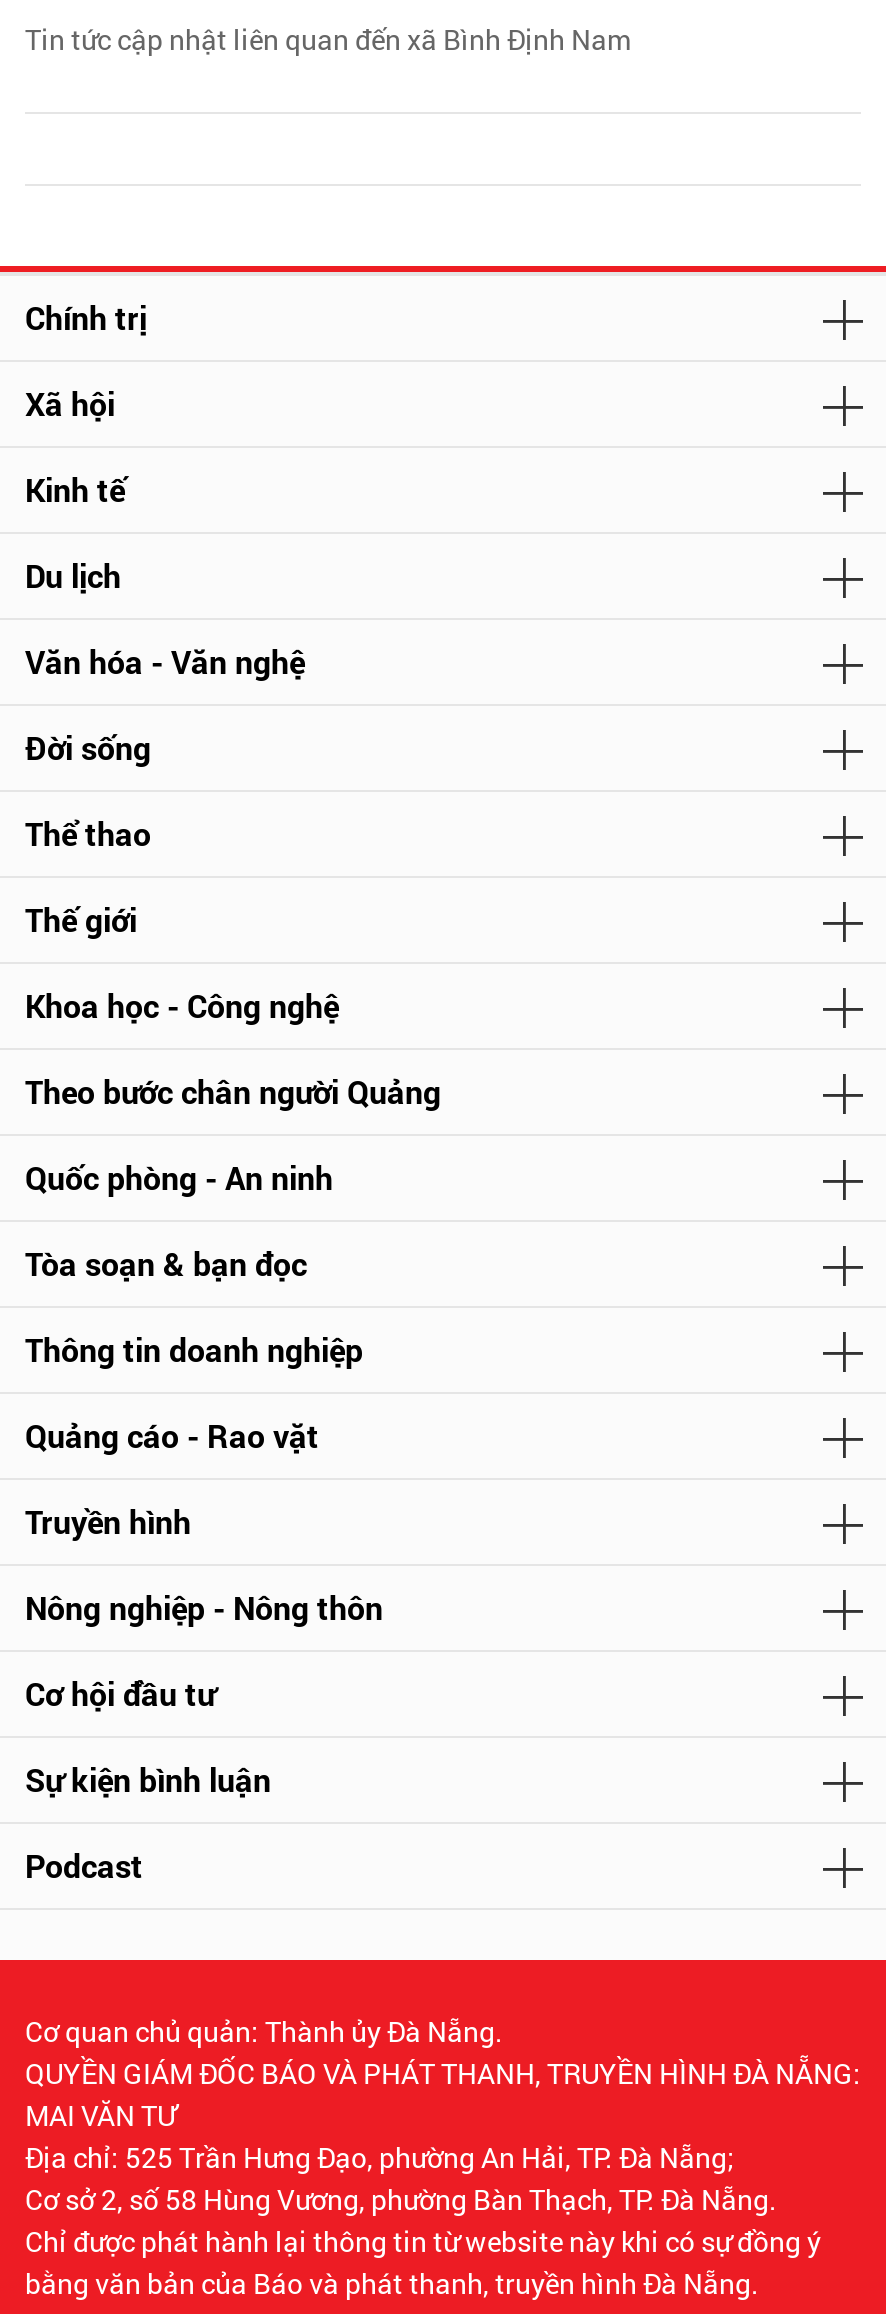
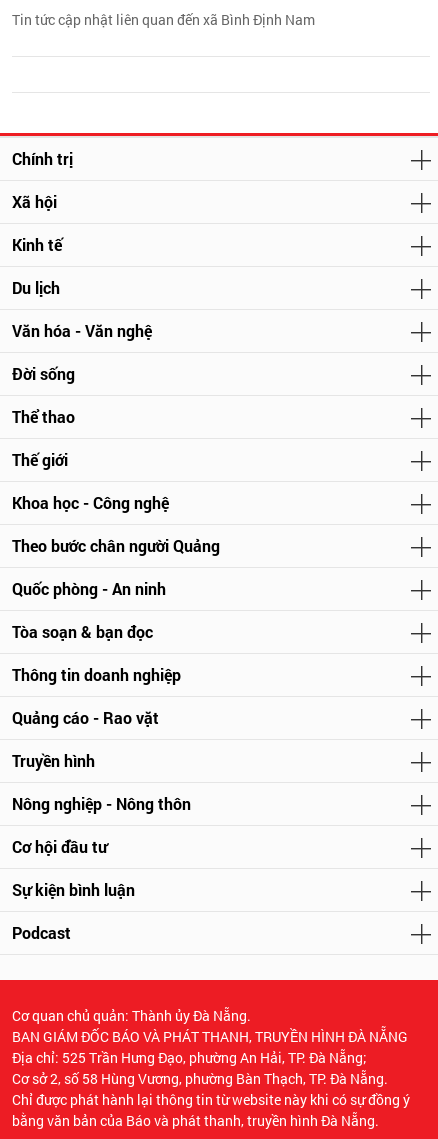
[25,2054,861,2134] QUYỀN GIÁM ĐỐC BÁO VÀ PHÁT THANH, TRUYỀN HÌNH ĐÀ NẴNG: | MAI VĂN TƯ -> [12,1027,408,1046] BAN GIÁM ĐỐC BÁO VÀ PHÁT THANH, TRUYỀN HÌNH ĐÀ NẴNG

